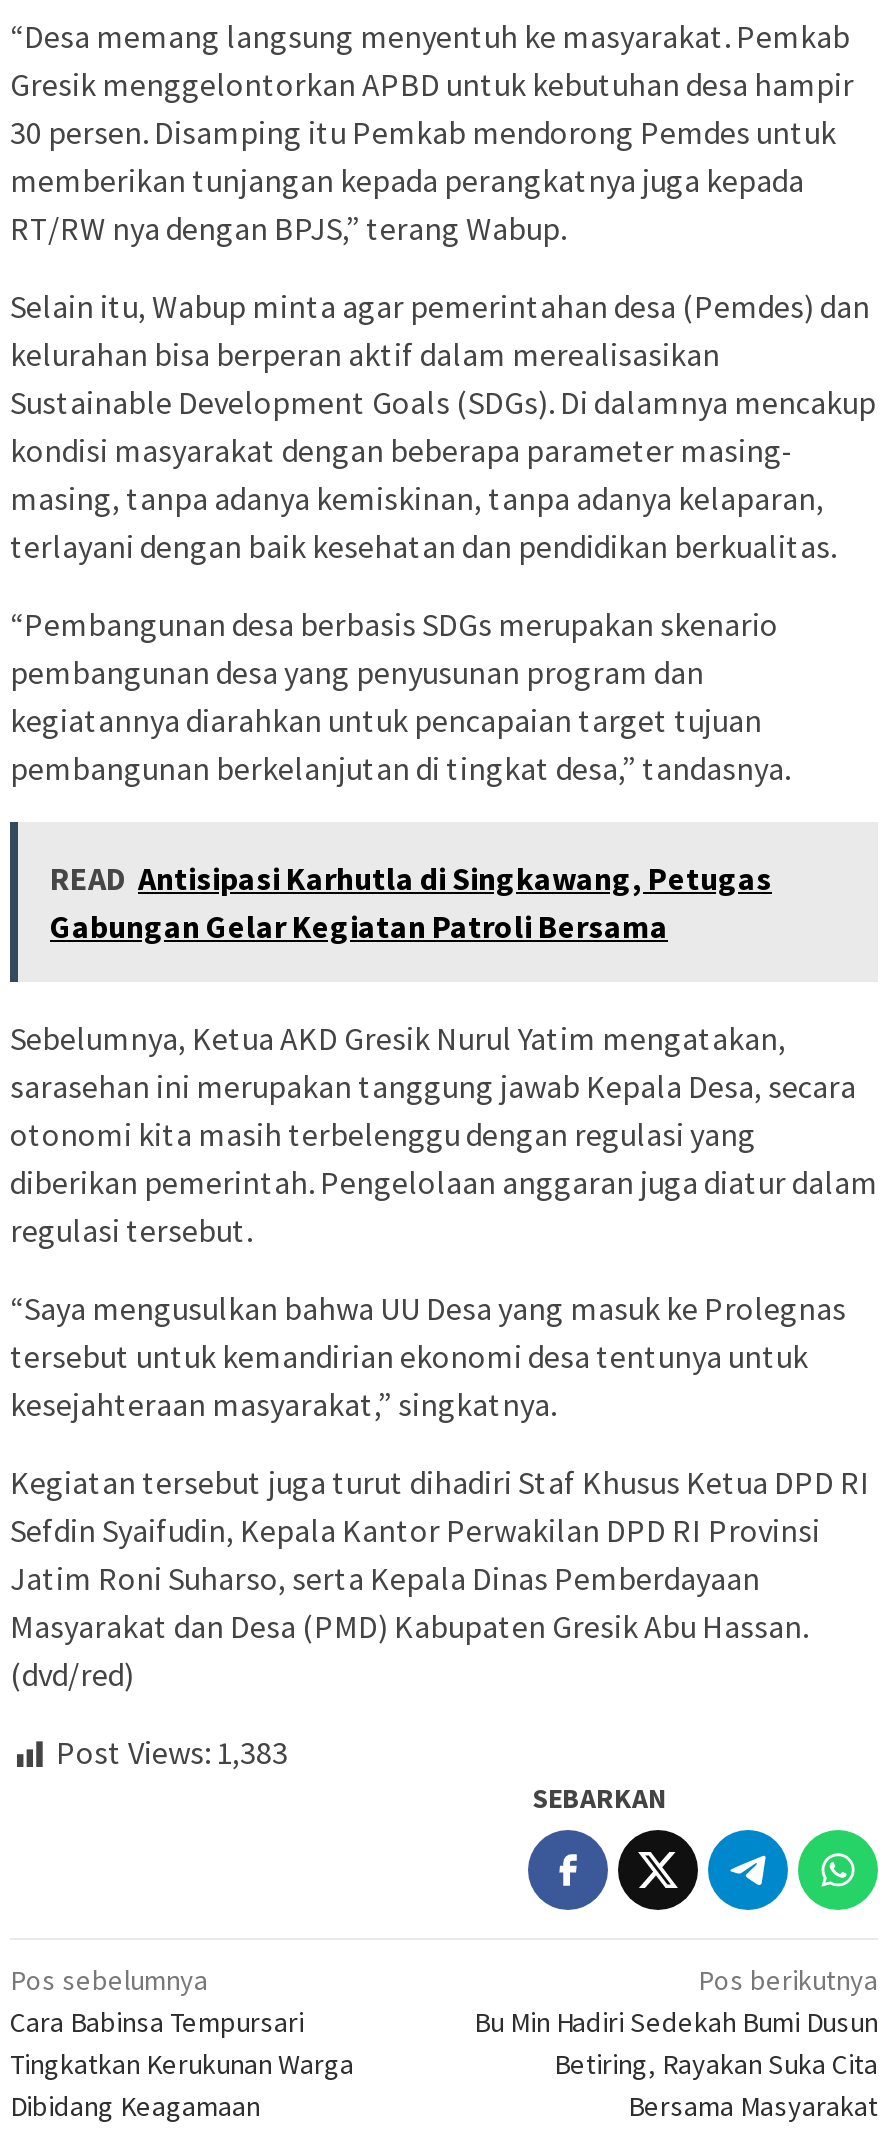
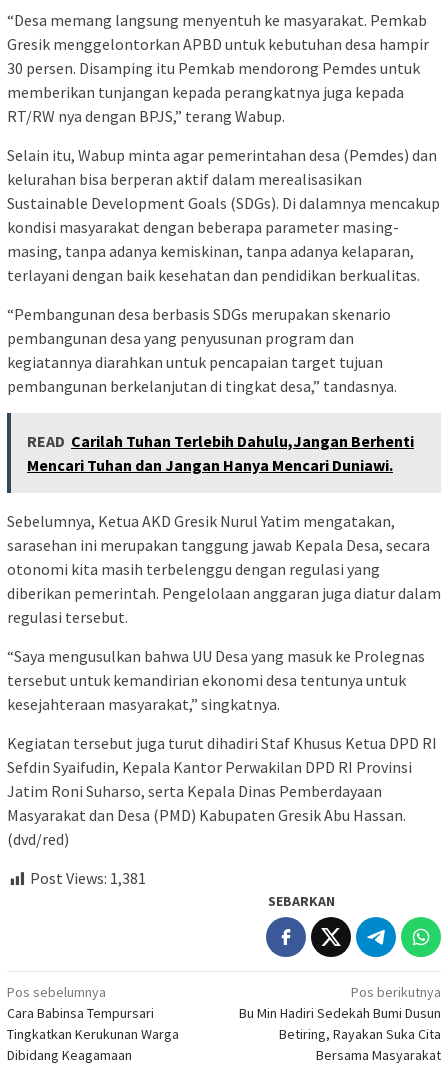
[50,859,772,947] READ Antisipasi Karhutla di Singkawang, Petugas | Gabungan Gelar Kegiatan Patroli Bersama -> [27,431,414,475] READ Carilah Tuhan Terlebih Dahulu,Jangan Berhenti | Mencari Tuhan dan Jangan Hanya Mencari Duniawi.
[56,1733,288,1773] Post Views: 1,383 -> [30,868,146,888] Post Views: 1,381

